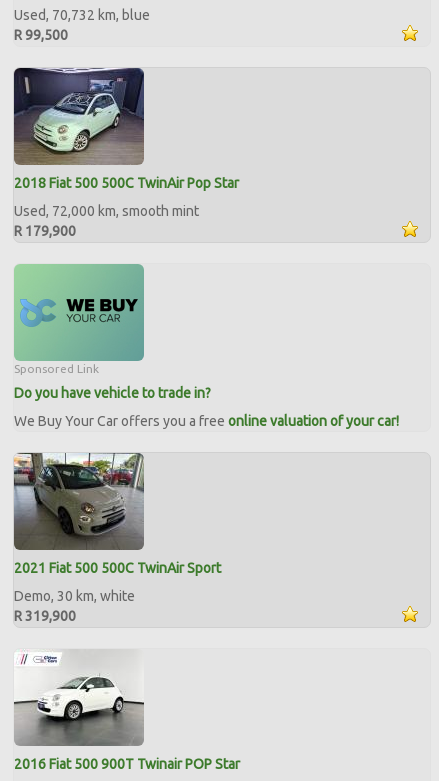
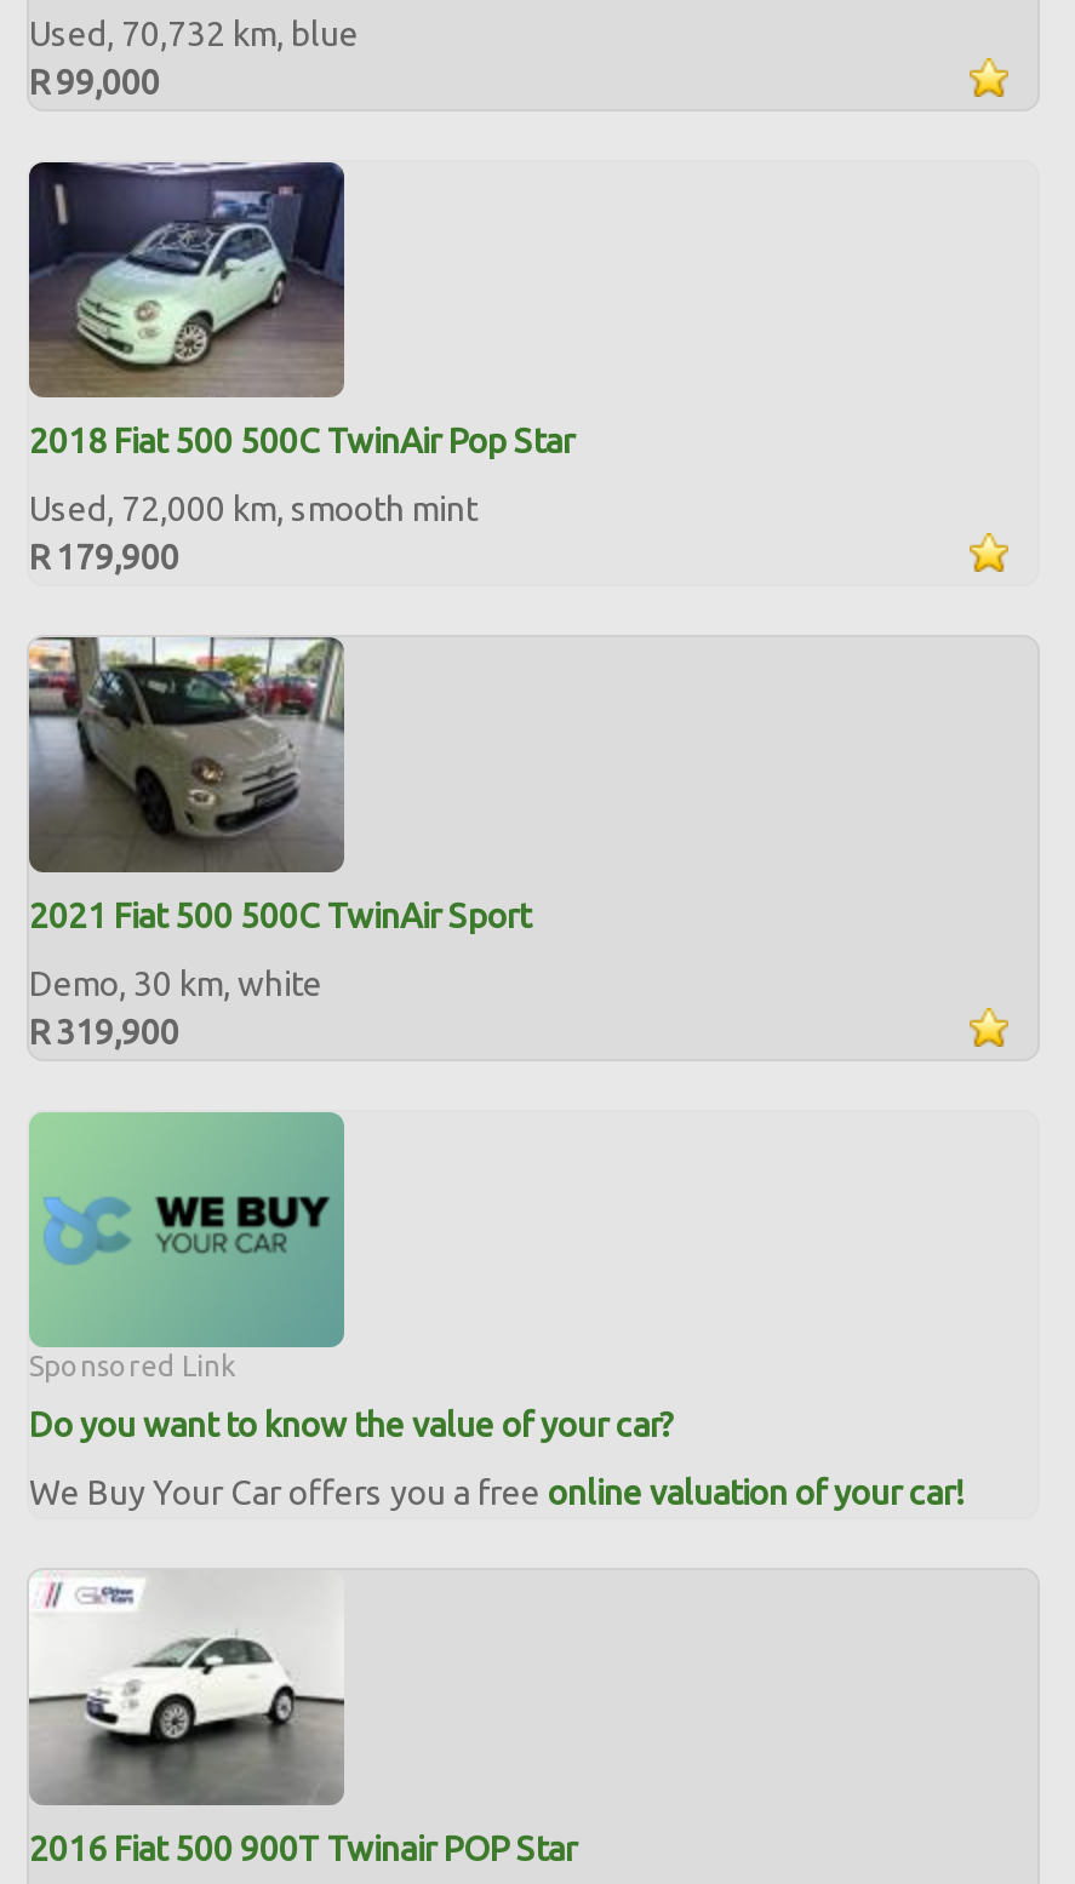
[14,27,68,43] R 99,500 -> [29,63,160,102] R 99,000
moved [14,264,144,375] -> [29,1110,344,1381]: [image] | Sponsored Link
[14,385,211,401] Do you have vehicle to trade in? -> none
moved [14,413,399,429] -> [29,1473,962,1512]: We Buy Your Car offers you a free online valuation of your car!
moved [12,452,221,624] -> [24,635,531,1052]: [image] | 2021 Fiat 500 500C TwinAir Sport | Demo, 30 km, white | R 319,900
none -> [29,1405,674,1444] Do you want to know the value of your car?

